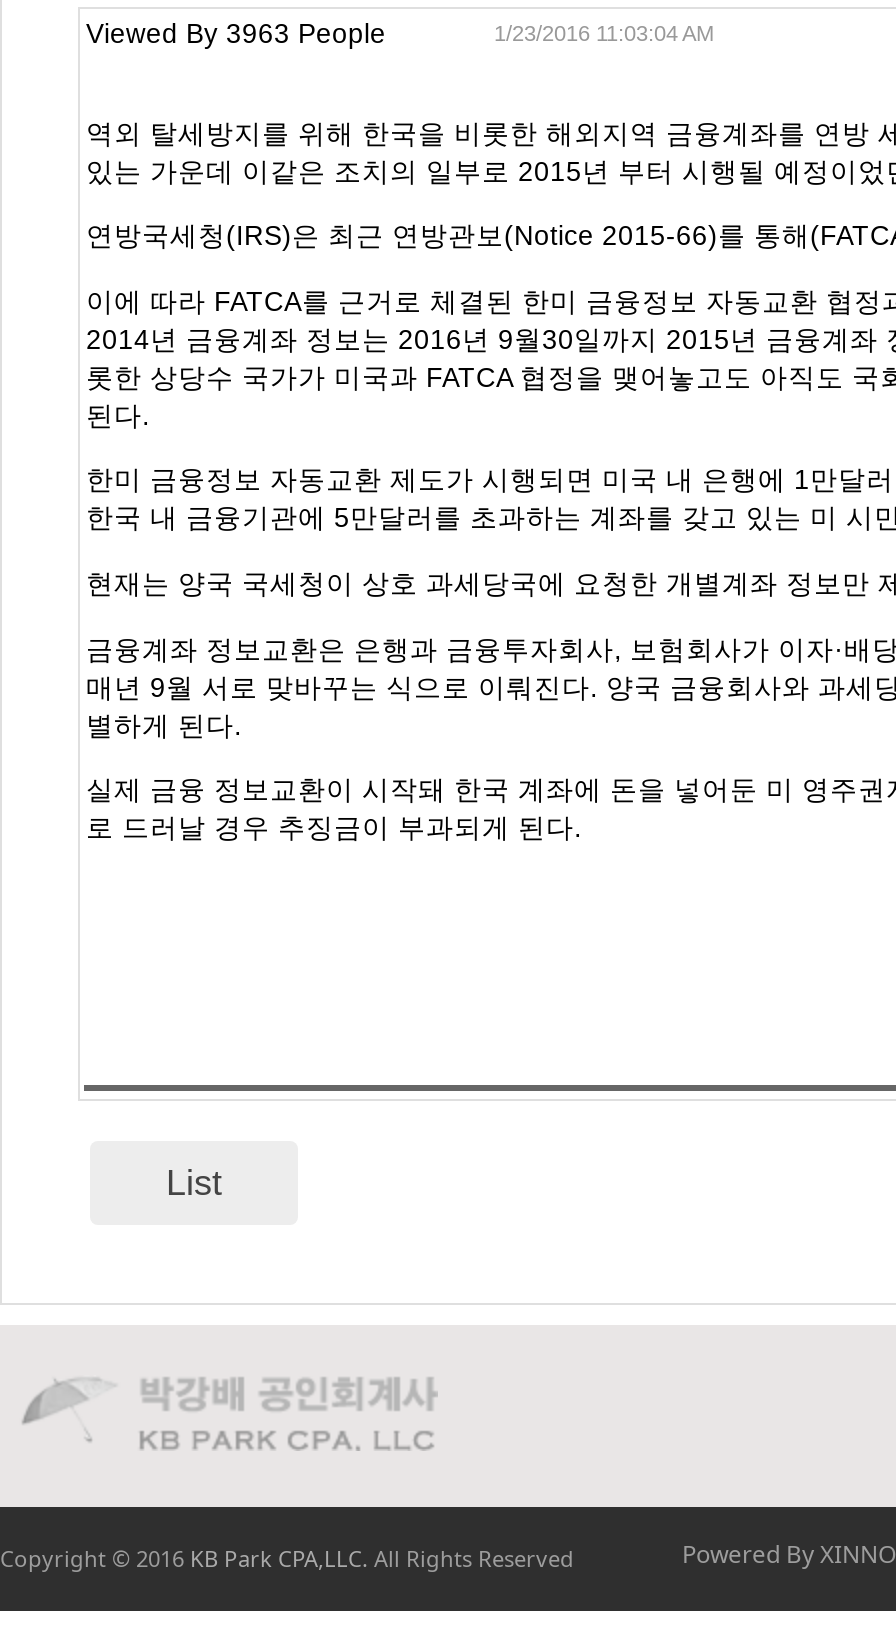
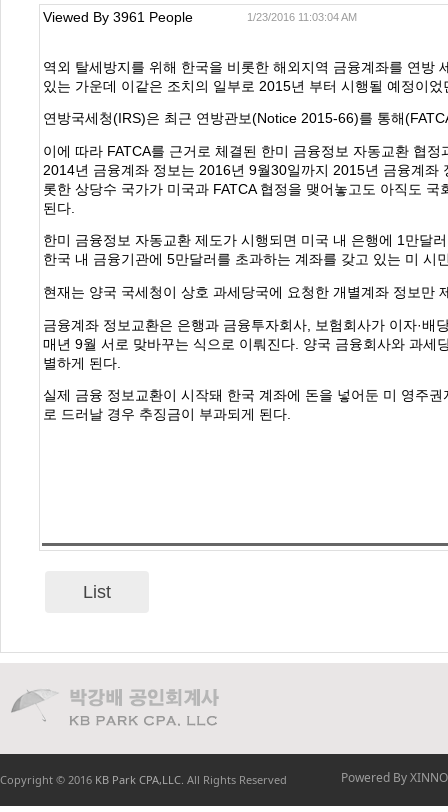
[86,19,386,49] Viewed By 3963 People -> [43,10,193,25] Viewed By 3961 People

